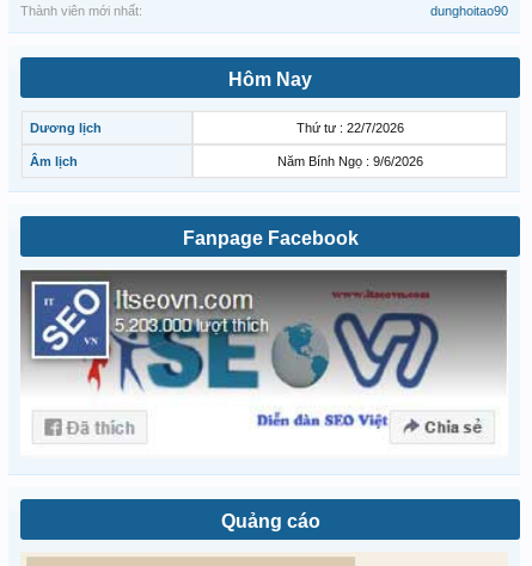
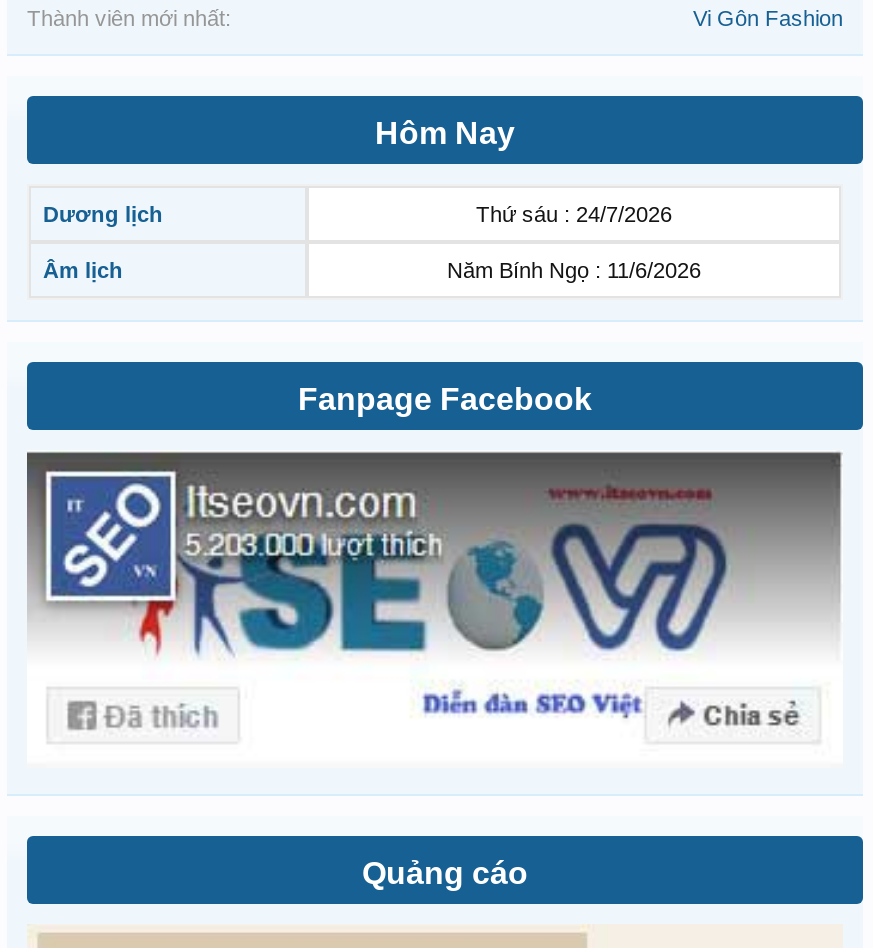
[430,4,508,18] dunghoitao90 -> [693,6,843,30] Vi Gôn Fashion
[296,121,403,135] Thứ tư : 22/7/2026 -> [476,202,672,226] Thứ sáu : 24/7/2026
[277,154,423,169] Năm Bính Ngọ : 9/6/2026 -> [447,258,701,282] Năm Bính Ngọ : 11/6/2026

